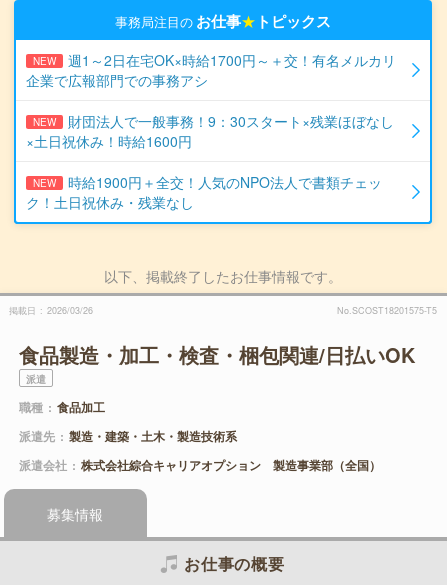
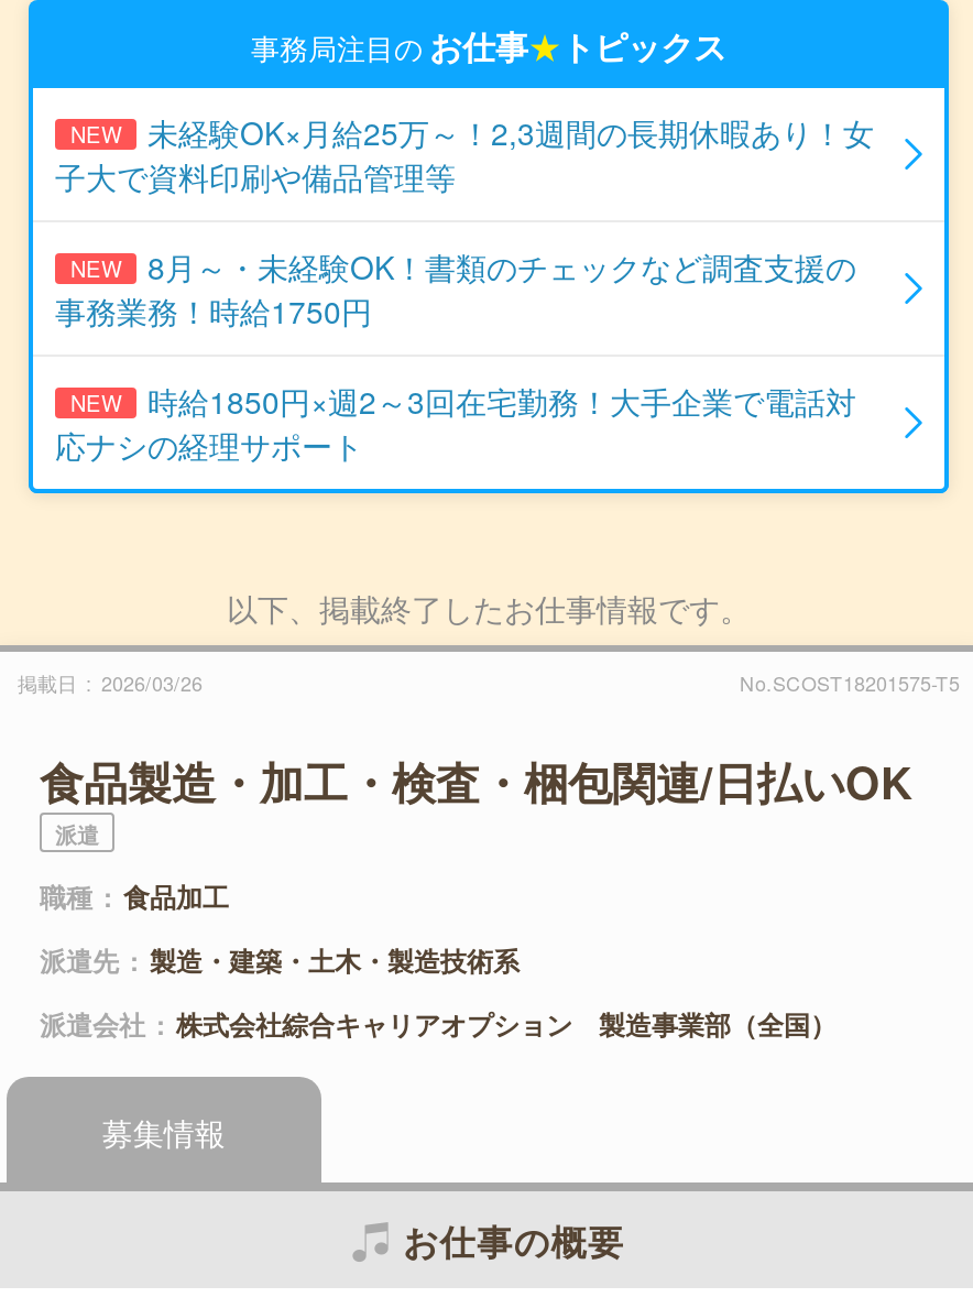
[26,50,396,90] 週1～2日在宅OK×時給1700円～＋交！有名メルカリ | 企業で広報部門での事務アシ -> [55,110,874,198] 未経験OK×月給25万～！2,3週間の長期休暇あり！女 | 子大で資料印刷や備品管理等
[26,111,394,151] 財団法人で一般事務！9：30スタート×残業ほぼなし | ×土日祝休み！時給1600円 -> [55,244,856,333] 8月～・未経験OK！書類のチェックなど調査支援の | 事務業務！時給1750円
[26,172,382,212] 時給1900円＋全交！人気のNPO法人で書類チェッ | ク！土日祝休み・残業なし -> [55,379,856,467] 時給1850円×週2～3回在宅勤務！大手企業で電話対 | 応ナシの経理サポート

